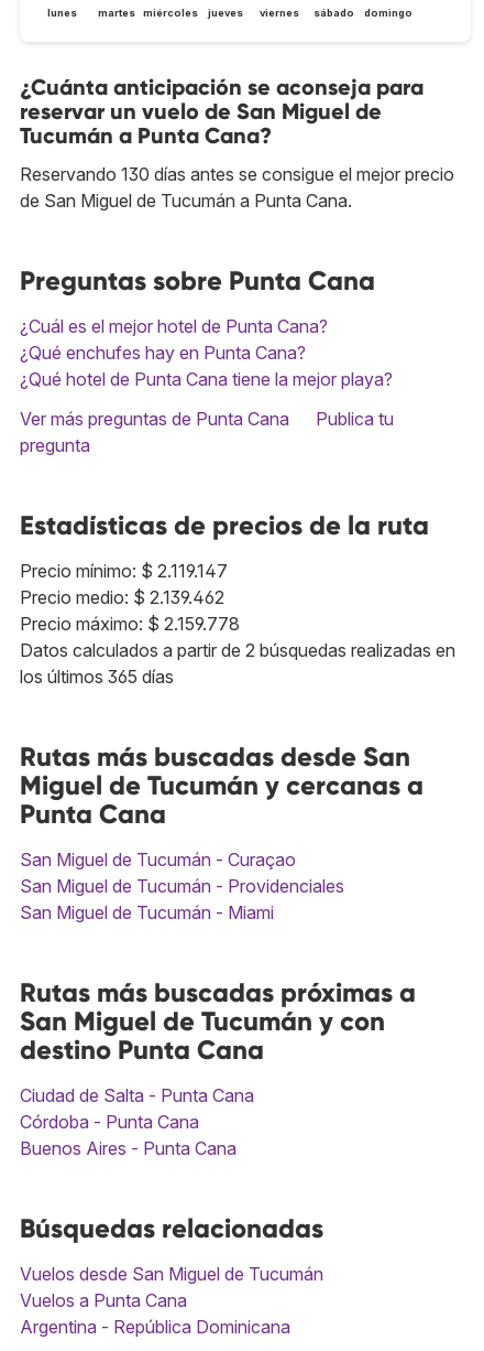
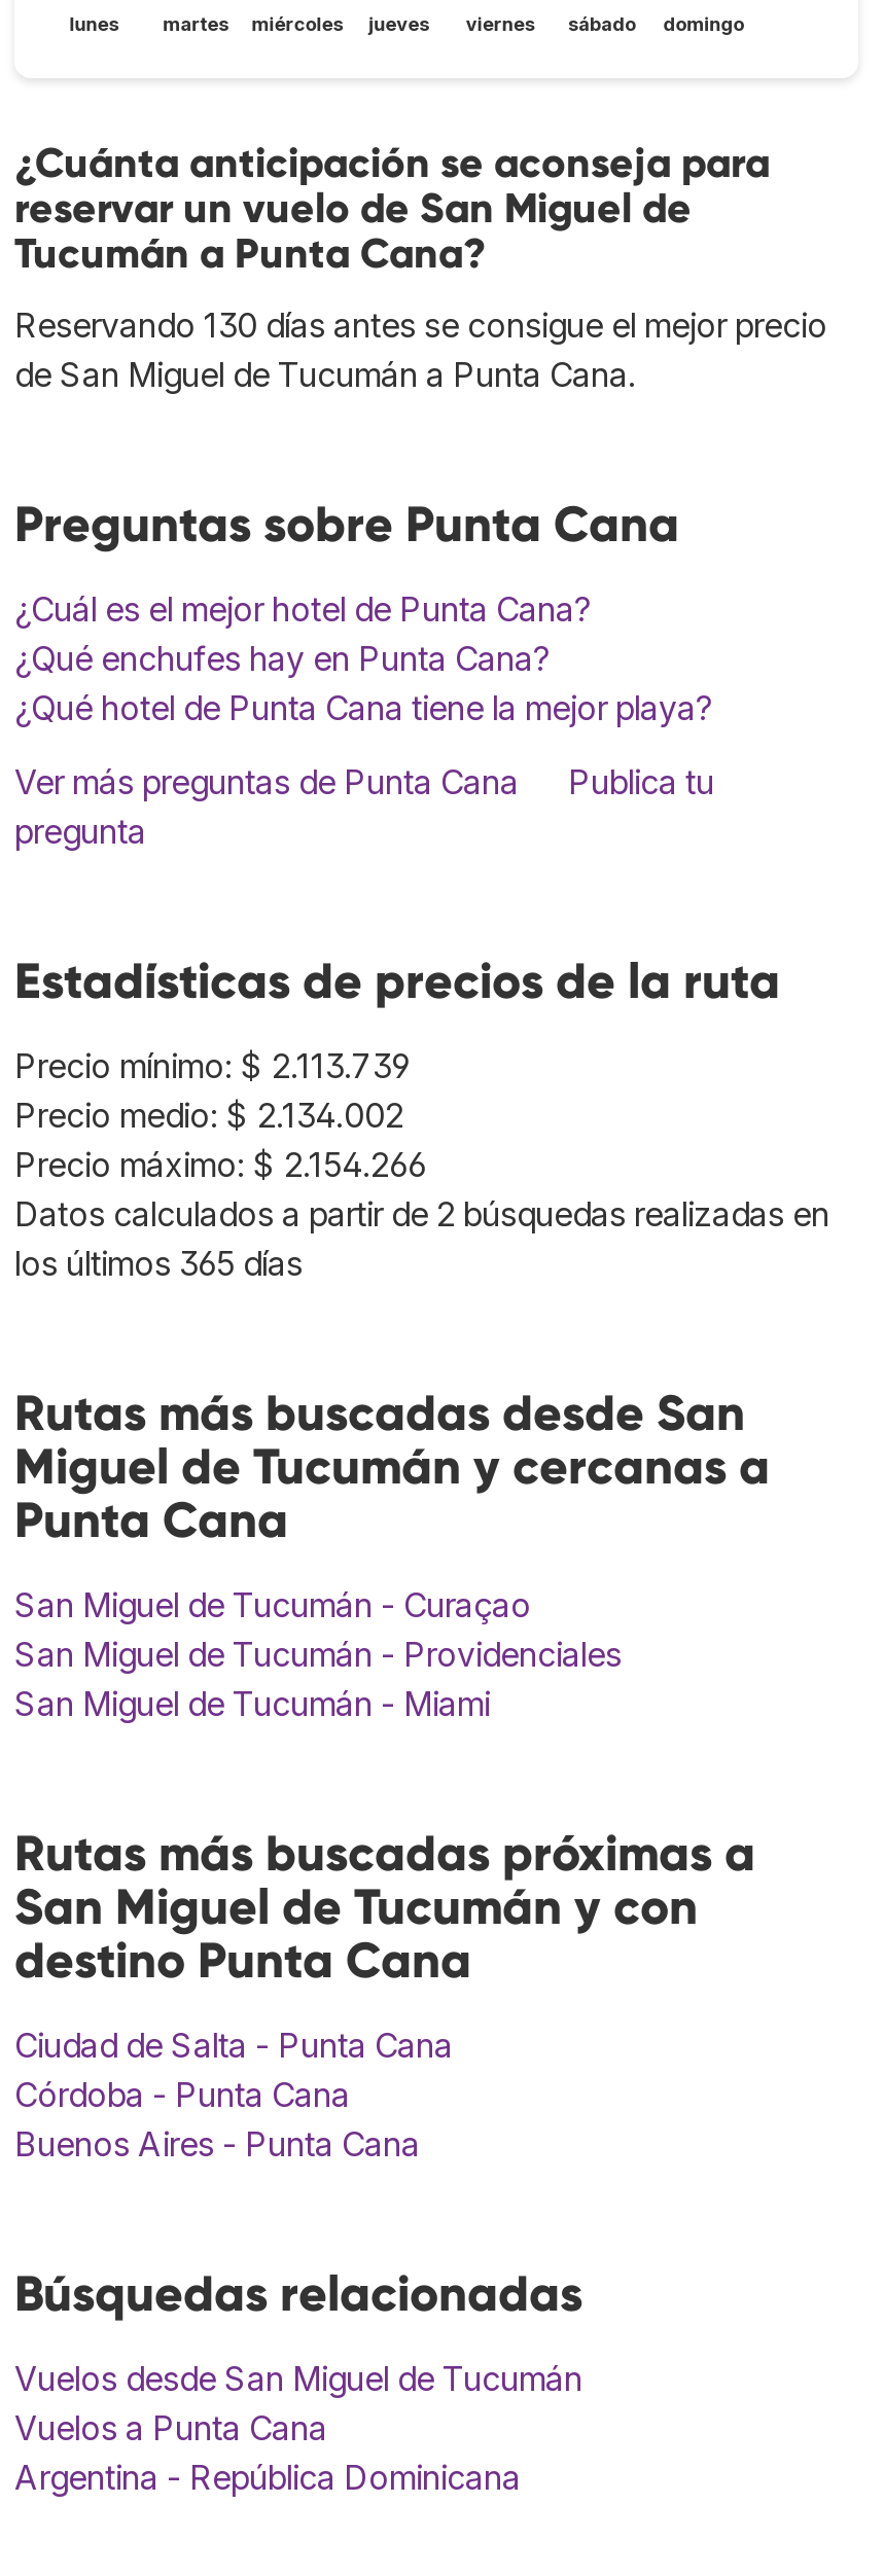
[20,560,228,582] Precio mínimo: $ 2.119.147 -> [14,1046,410,1087] Precio mínimo: $ 2.113.739
[20,587,224,609] Precio medio: $ 2.139.462 -> [14,1095,403,1136] Precio medio: $ 2.134.002
[20,613,240,635] Precio máximo: $ 2.159.778 -> [14,1145,426,1186] Precio máximo: $ 2.154.266

